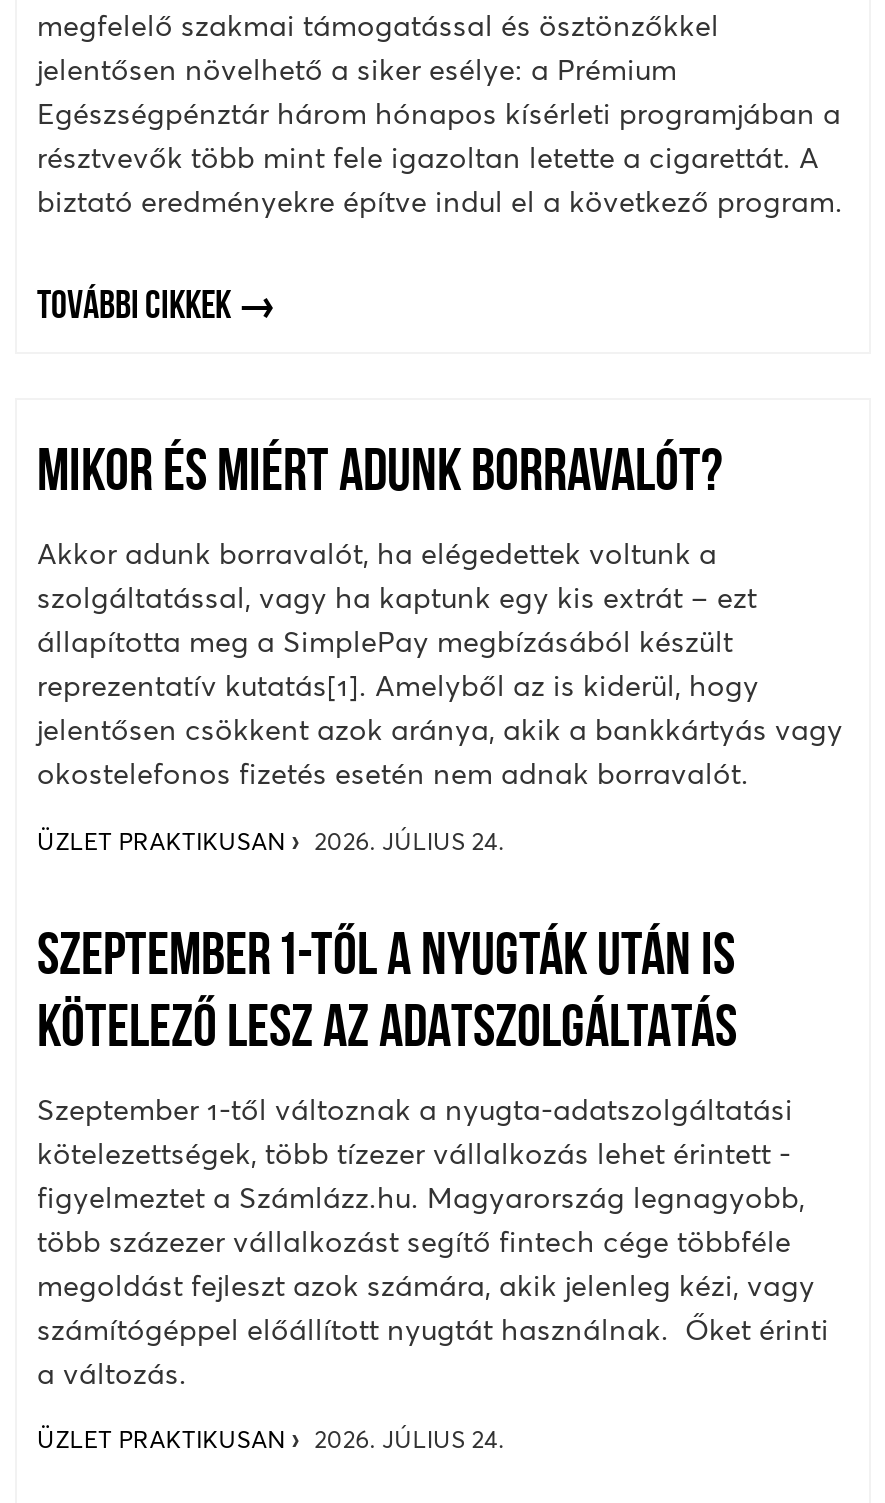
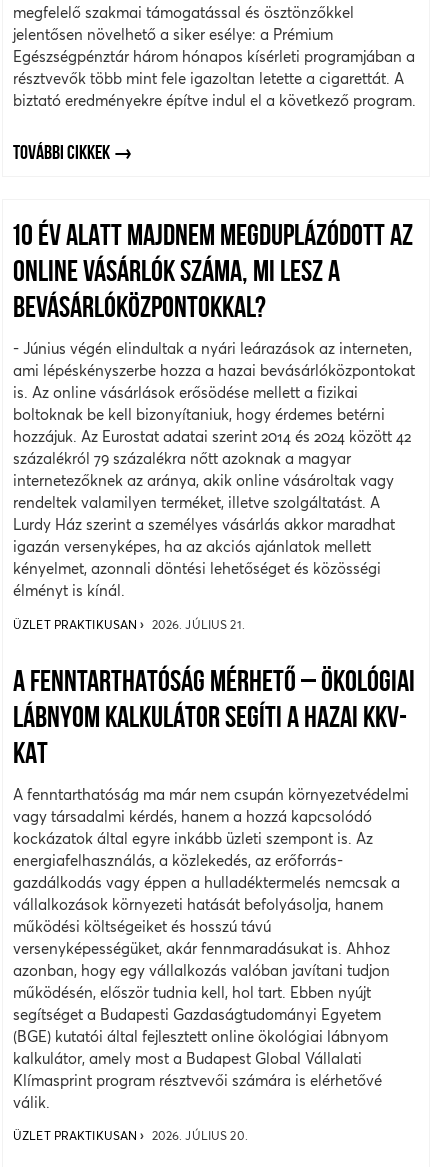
[37,445,723,507] MIKOR ÉS MIÉRT ADUNK BORRAVALÓT? -> [13,222,413,325] 10 ÉV ALATT MAJDNEM MEGDUPLÁZÓDOTT AZ | ONLINE VÁSÁRLÓK SZÁMA, MI LESZ A | BEVÁSÁRLÓKÖZPONTOKKAL?
[37,537,843,791] Akkor adunk borravalót, ha elégedettek voltunk a | szolgáltatással, vagy ha kaptunk egy kis extrát – ezt | állapította meg a SimplePay megbízásából készült | reprezentatív kutatás[1]. Amelyből az is kiderül, hogy | jelentősen csökkent azok aránya, akik a bankkártyás vagy | okostelefonos fizetés esetén nem adnak borravalót. -> [13,340,415,599] - Június végén elindultak a nyári leárazások az interneten, | ami lépéskényszerbe hozza a hazai bevásárlóközpontokat | is. Az online vásárlások erősödése mellett a fizikai | boltoknak be kell bizonyítaniuk, hogy érdemes betérni | hozzájuk. Az Eurostat adatai szerint 2014 és 2024 között 42 | százalékról 79 százalékra nőtt azoknak a magyar | internetezőknek az aránya, akik online vásároltak vagy | rendeltek valamilyen terméket, illetve szolgáltatást. A | Lurdy Ház szerint a személyes vásárlás akkor maradhat | igazán versenyképes, ha az akciós ajánlatok mellett | kényelmet, azonnali döntési lehetőséget és közösségi | élményt is kínál.
[37,825,505,855] ÜZLET PRAKTIKUSAN 2026. JÚLIUS 24. -> [13,617,245,632] ÜZLET PRAKTIKUSAN 2026. JÚLIUS 21.
[37,927,737,1061] SZEPTEMBER 1-TŐL A NYUGTÁK UTÁN IS | KÖTELEZŐ LESZ AZ ADATSZOLGÁLTATÁS -> [13,668,415,771] A FENNTARTHATÓSÁG MÉRHETŐ – ÖKOLÓGIAI | LÁBNYOM KALKULÁTOR SEGÍTI A HAZAI KKV- | KAT
[37,1091,829,1389] Szeptember 1-től változnak a nyugta-adatszolgáltatási | kötelezettségek, több tízezer vállalkozás lehet érintett - | figyelmeztet a Számlázz.hu. Magyarország legnagyobb, | több százezer vállalkozást segítő fintech cége többféle | megoldást fejleszt azok számára, akik jelenleg kézi, vagy | számítógéppel előállított nyugtát használnak. Őket érinti | a változás. -> [13,786,409,1111] A fenntarthatóság ma már nem csupán környezetvédelmi | vagy társadalmi kérdés, hanem a hozzá kapcsolódó | kockázatok által egyre inkább üzleti szempont is. Az | energiafelhasználás, a közlekedés, az erőforrás- | gazdálkodás vagy éppen a hulladéktermelés nemcsak a | vállalkozások környezeti hatását befolyásolja, hanem | működési költségeiket és hosszú távú | versenyképességüket, akár fennmaradásukat is. Ahhoz | azonban, hogy egy vállalkozás valóban javítani tudjon | működésén, először tudnia kell, hol tart. Ebben nyújt | segítséget a Budapesti Gazdaságtudományi Egyetem | (BGE) kutatói által fejlesztett online ökológiai lábnyom | kalkulátor, amely most a Budapest Global Vállalati | Klímasprint program résztvevői számára is elérhetővé | válik.
[37,1424,505,1454] ÜZLET PRAKTIKUSAN 2026. JÚLIUS 24. -> [13,1128,248,1143] ÜZLET PRAKTIKUSAN 2026. JÚLIUS 20.

